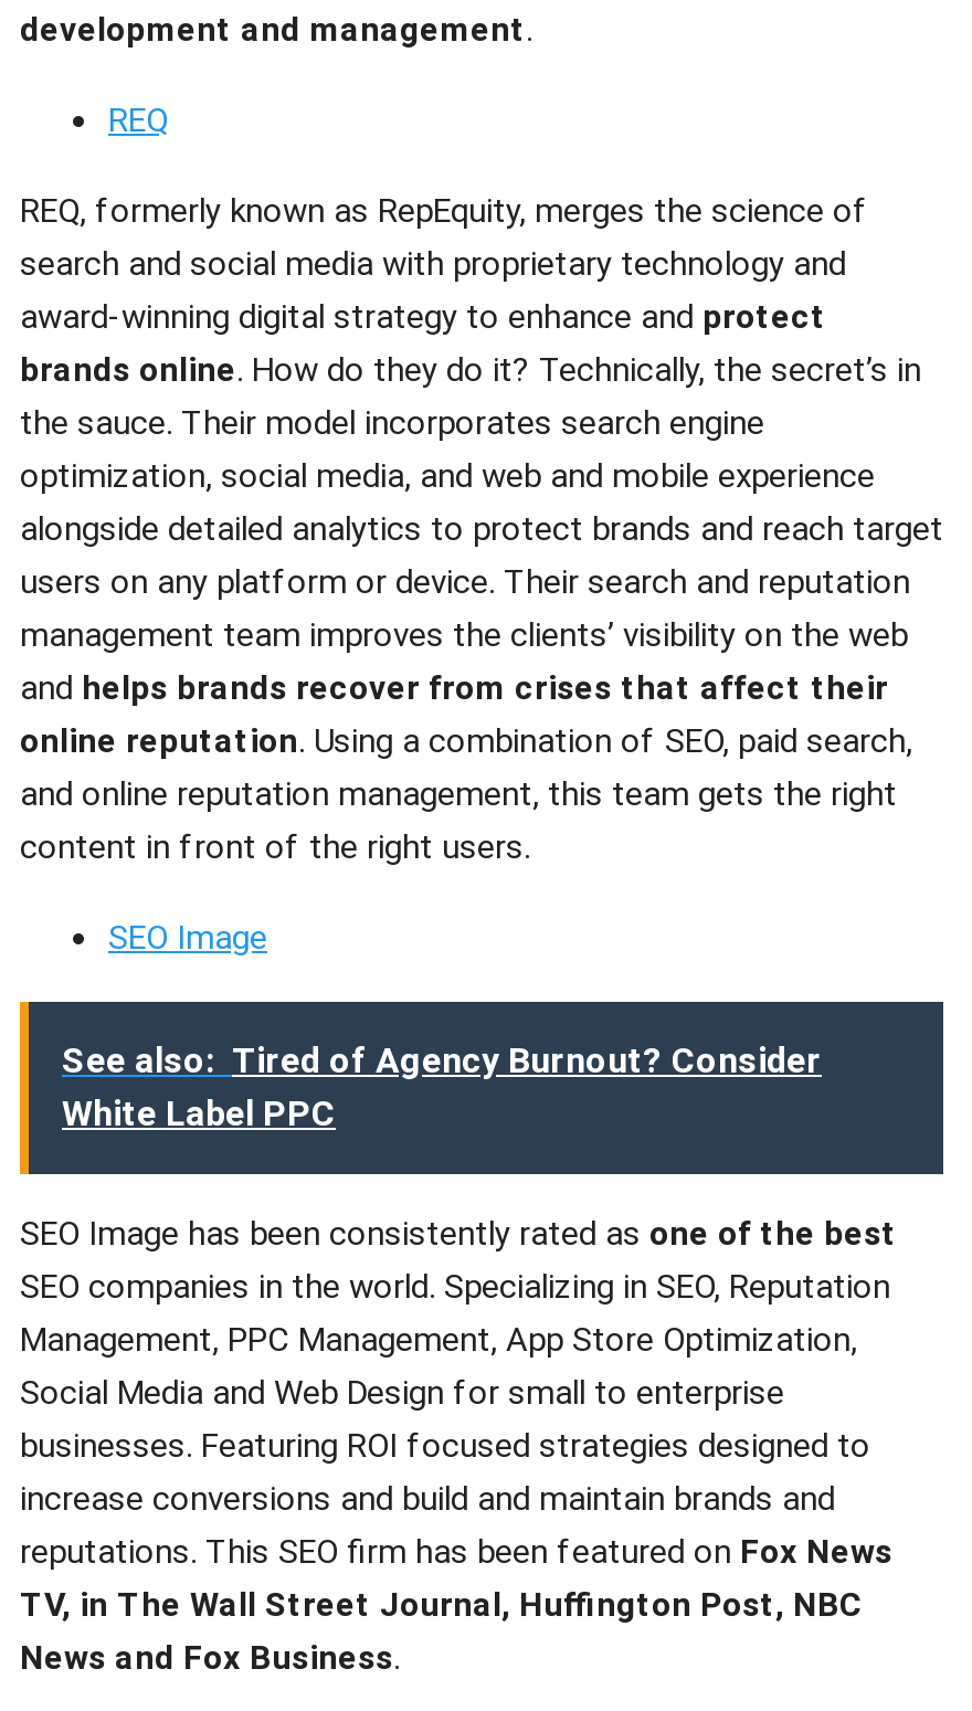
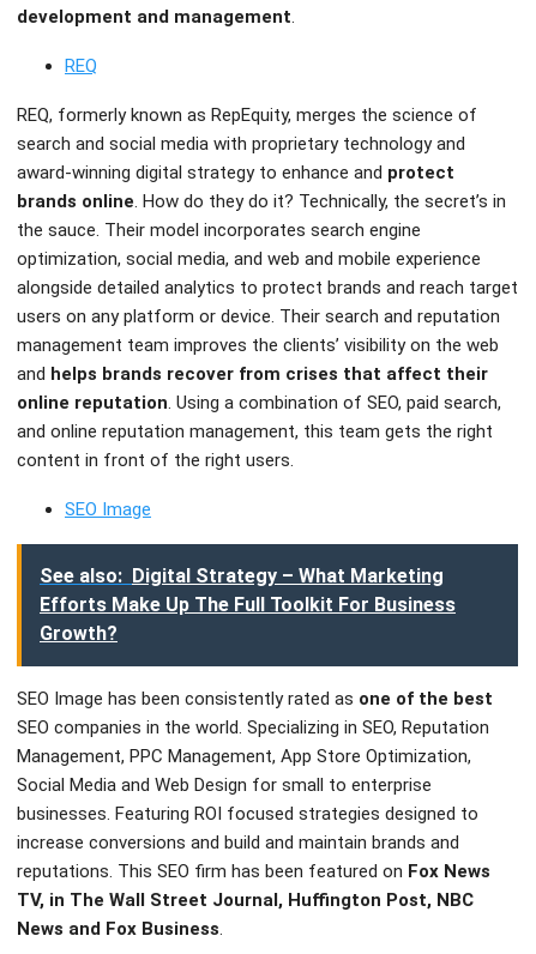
[62,1039,822,1134] See also: Tired of Agency Burnout? Consider | White Label PPC -> [40,564,456,644] See also: Digital Strategy – What Marketing | Efforts Make Up The Full Toolkit For Business | Growth?

